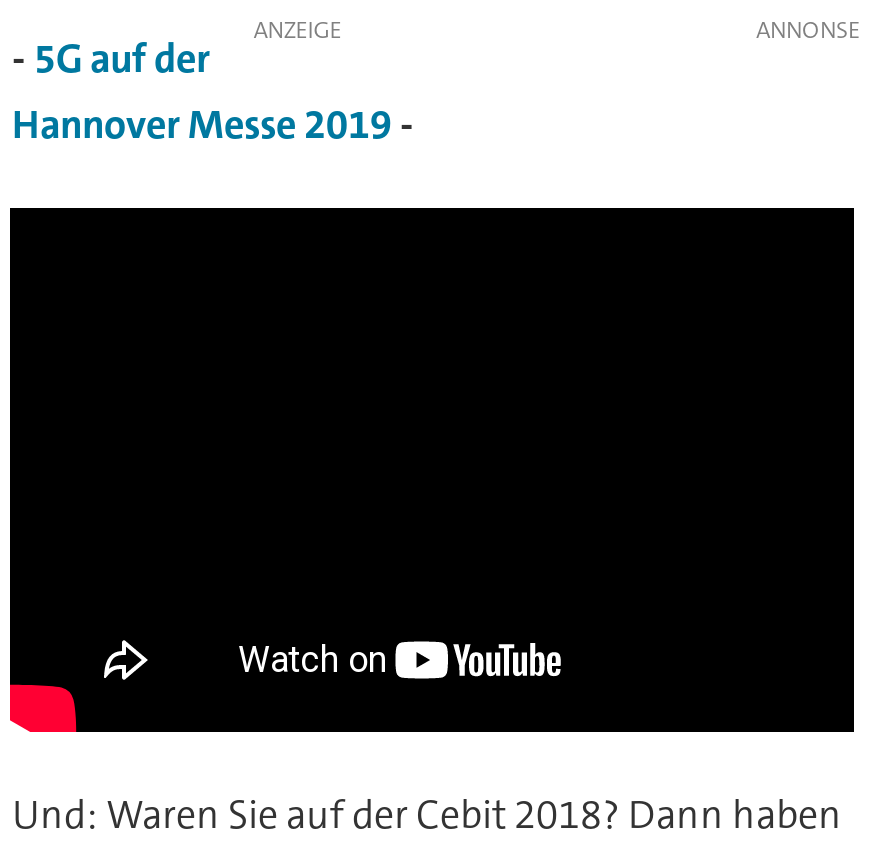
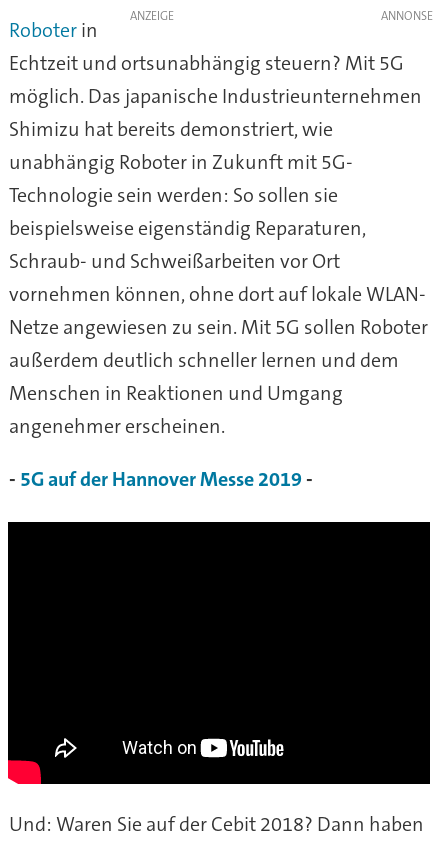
[12,32,414,150] - 5G auf der | Hannover Messe 2019 - -> [9,17,428,492] Roboter in | Echtzeit und ortsunabhängig steuern? Mit 5G | möglich. Das japanische Industrieunternehmen | Shimizu hat bereits demonstriert, wie | unabhängig Roboter in Zukunft mit 5G- | Technologie sein werden: So sollen sie | beispielsweise eigenständig Reparaturen, | Schraub- und Schweißarbeiten vor Ort | vornehmen können, ohne dort auf lokale WLAN- | Netze angewiesen zu sein. Mit 5G sollen Roboter | außerdem deutlich schneller lernen und dem | Menschen in Reaktionen und Umgang | angenehmer erscheinen. | - 5G auf der Hannover Messe 2019 -

